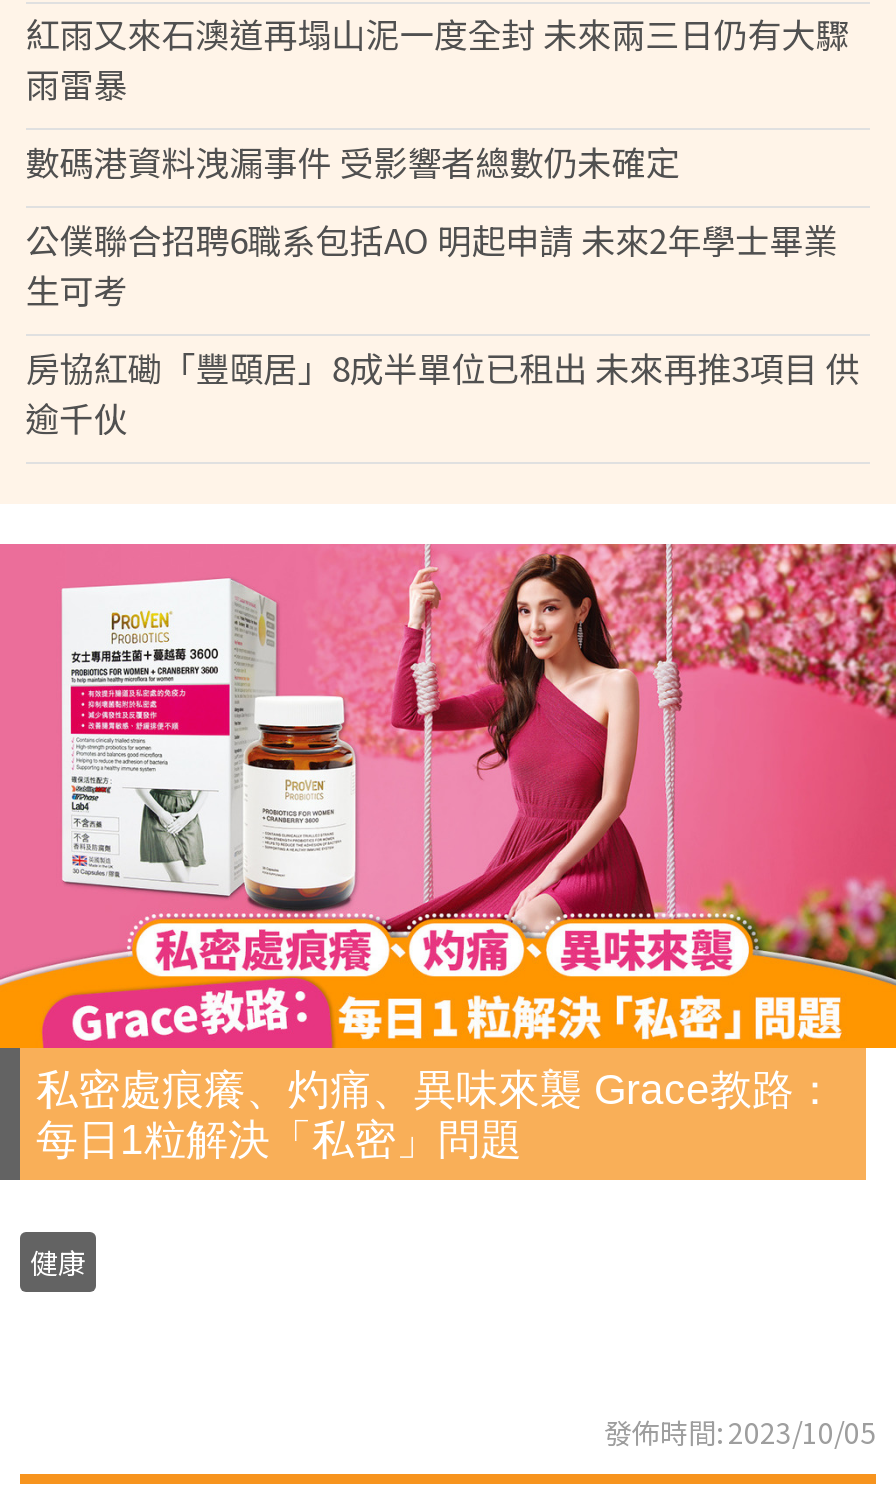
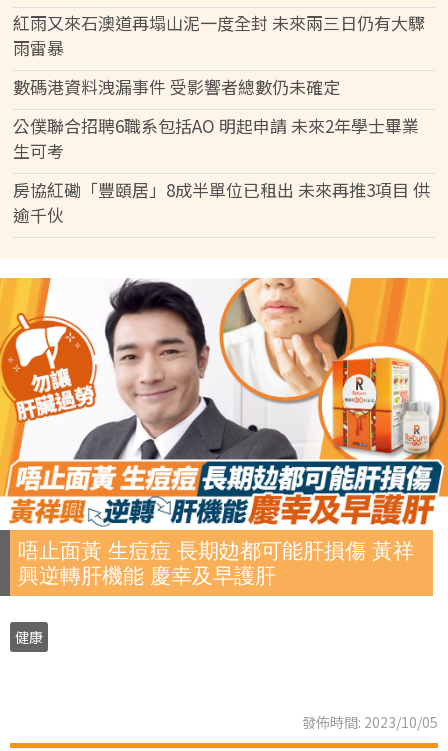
[6,542,890,1162] [image] | 私密處痕癢、灼痛、異味來襲 Grace教路： | 每日1粒解決「私密」問題 -> [3,277,445,587] [image] | 唔止面黃 生痘痘 長期攰都可能肝損傷 黃祥 | 興逆轉肝機能 慶幸及早護肝

